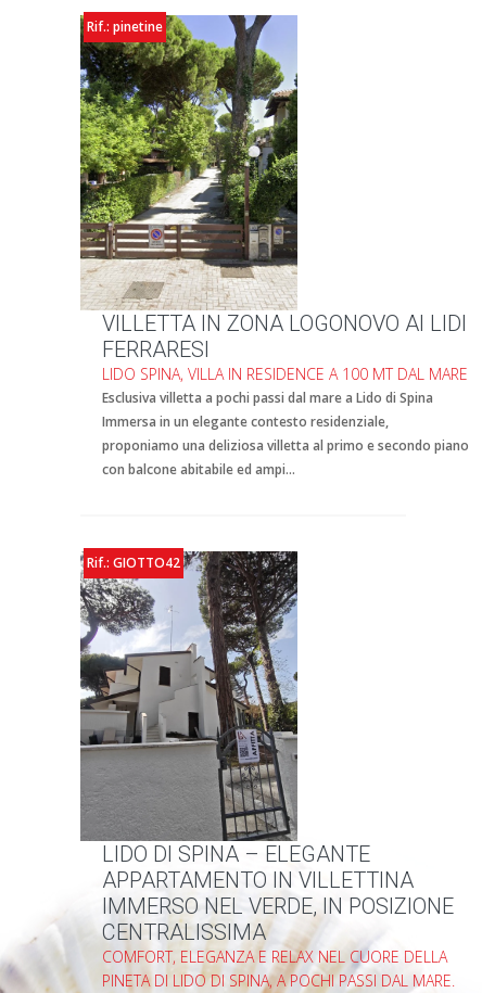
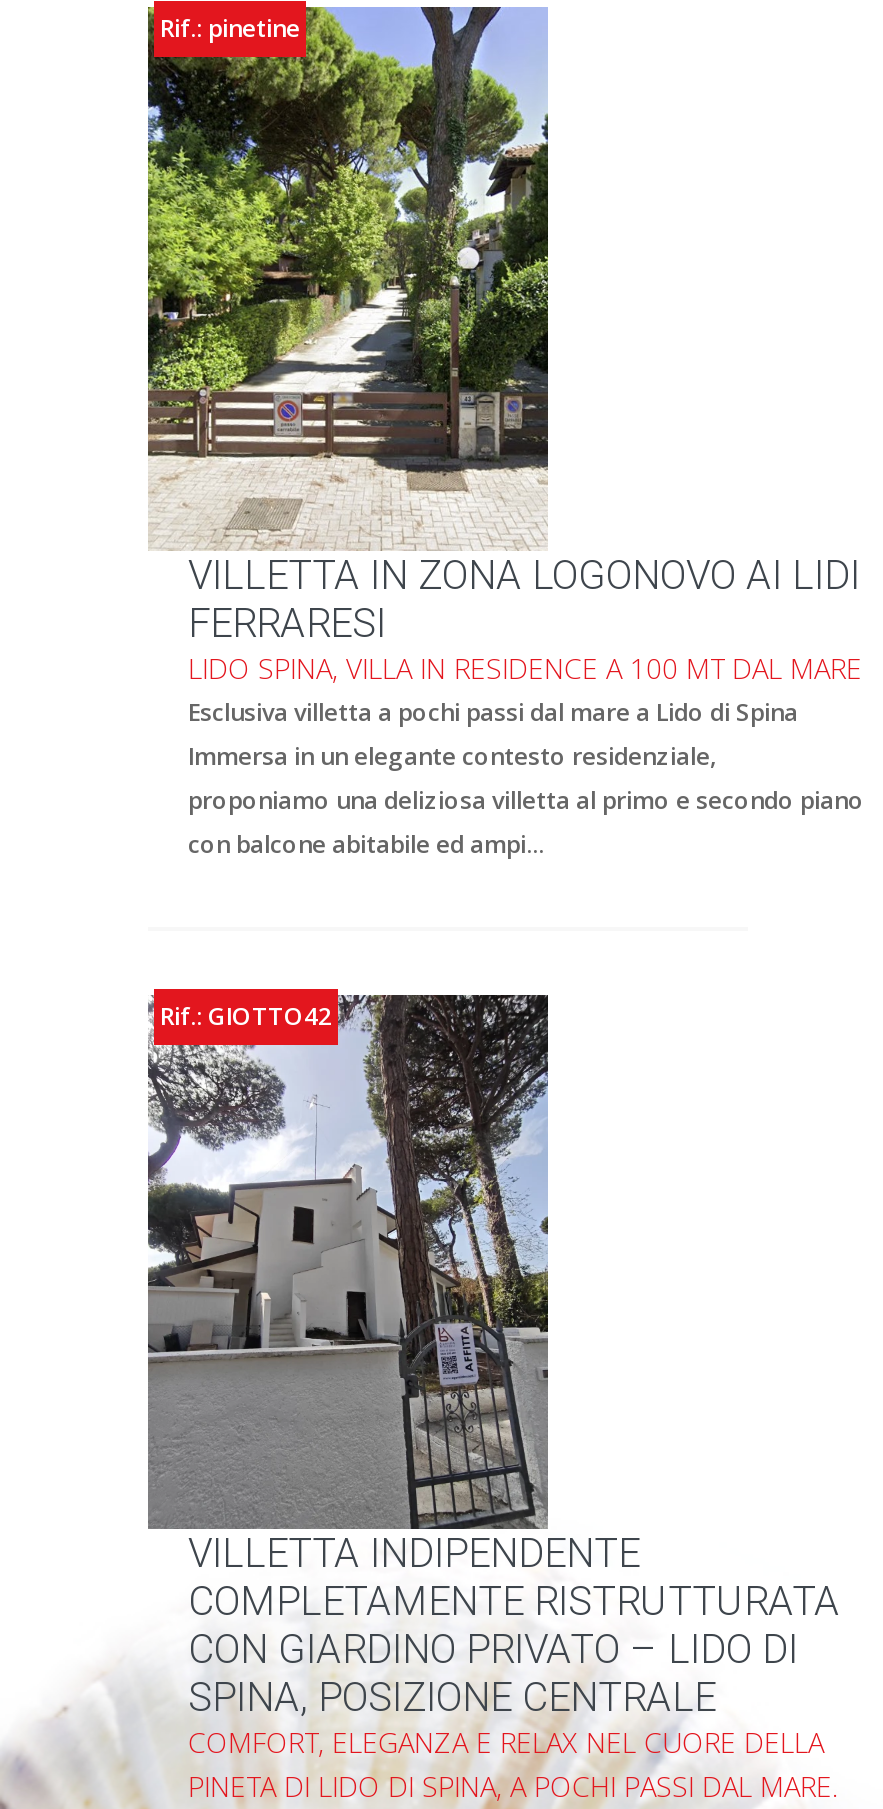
[102,841,454,945] LIDO DI SPINA – ELEGANTE | APPARTAMENTO IN VILLETTINA | IMMERSO NEL VERDE, IN POSIZIONE | CENTRALISSIMA -> [188,1529,840,1721] VILLETTA INDIPENDENTE | COMPLETAMENTE RISTRUTTURATA | CON GIARDINO PRIVATO – LIDO DI | SPINA, POSIZIONE CENTRALE

